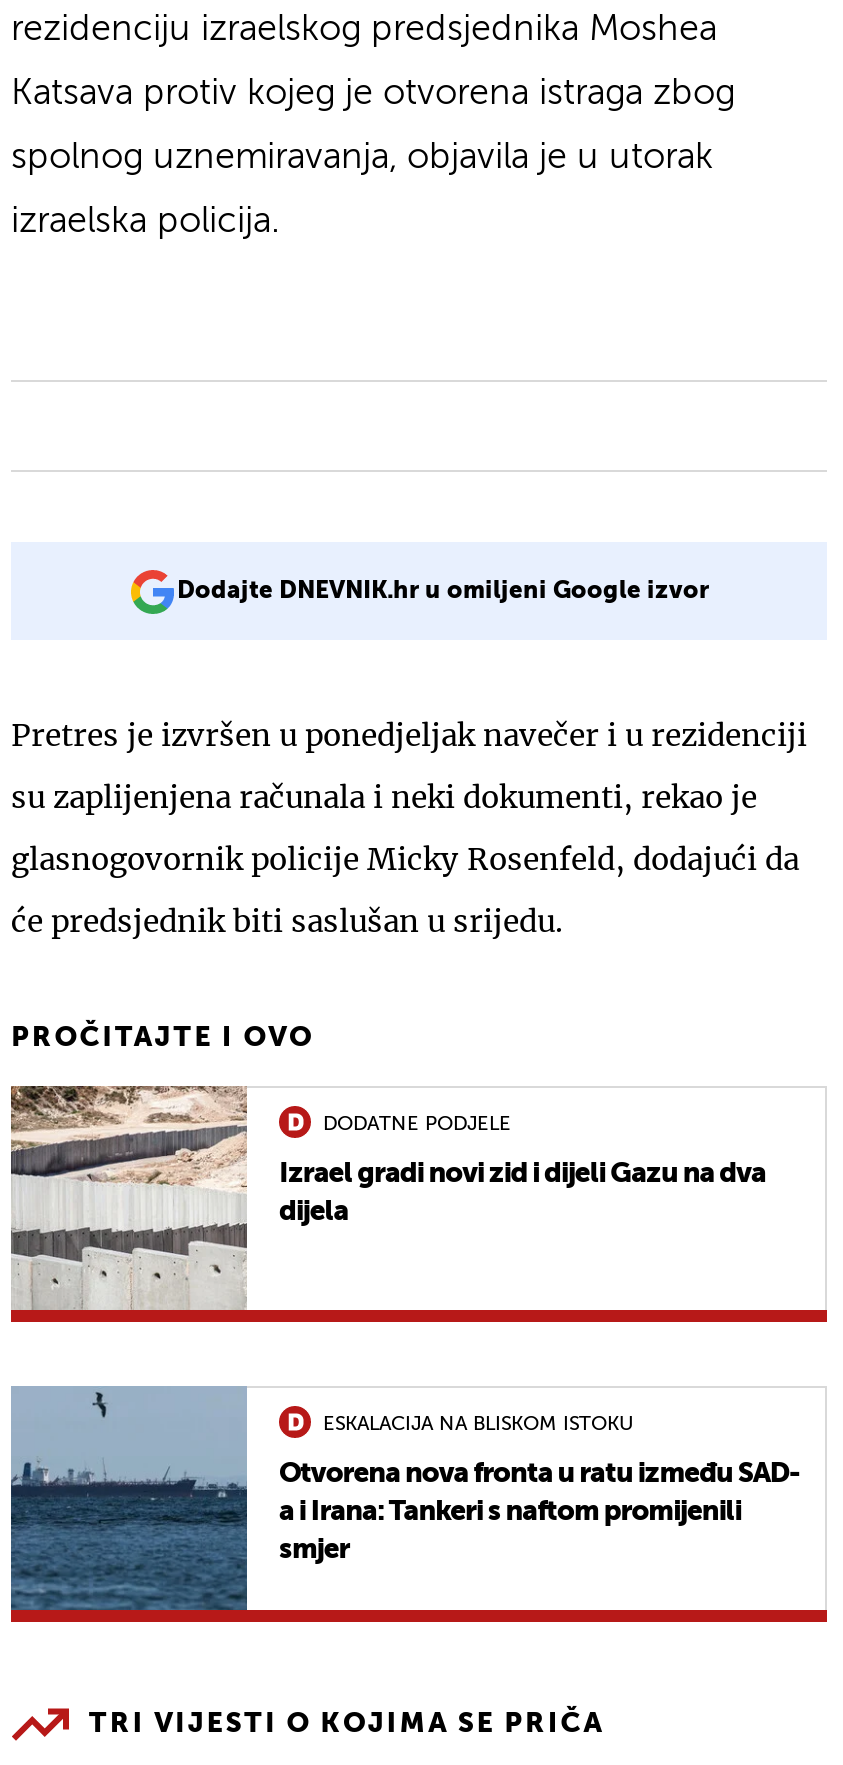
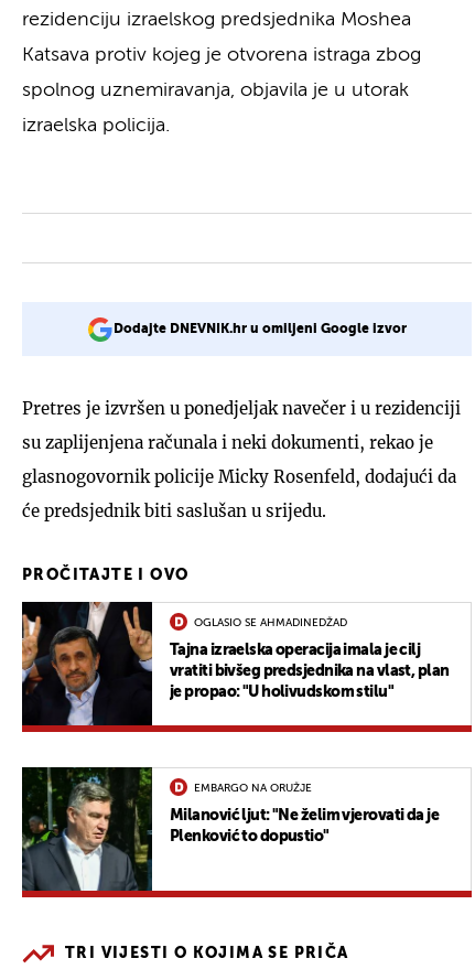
[9,1084,766,1312] [image] | Izrael gradi novi zid i dijeli Gazu na dva | dijela -> [21,601,449,726] [image] | Tajna izraelska operacija imala je cilj | vratiti bivšeg predsjednika na vlast, plan | je propao: "U holivudskom stilu"
[323,1113,511,1133] DODATNE PODJELE -> [194,617,347,628] OGLASIO SE AHMADINEDŽAD
[9,1386,799,1612] [image] | Otvorena nova fronta u ratu između SAD- | a i Irana: Tankeri s naftom promijenili | smjer -> [21,766,439,892] [image] | Milanović ljut: "Ne želim vjerovati da je | Plenković to dopustio"
[323,1413,633,1433] ESKALACIJA NA BLISKOM ISTOKU -> [194,782,312,793] EMBARGO NA ORUŽJE

